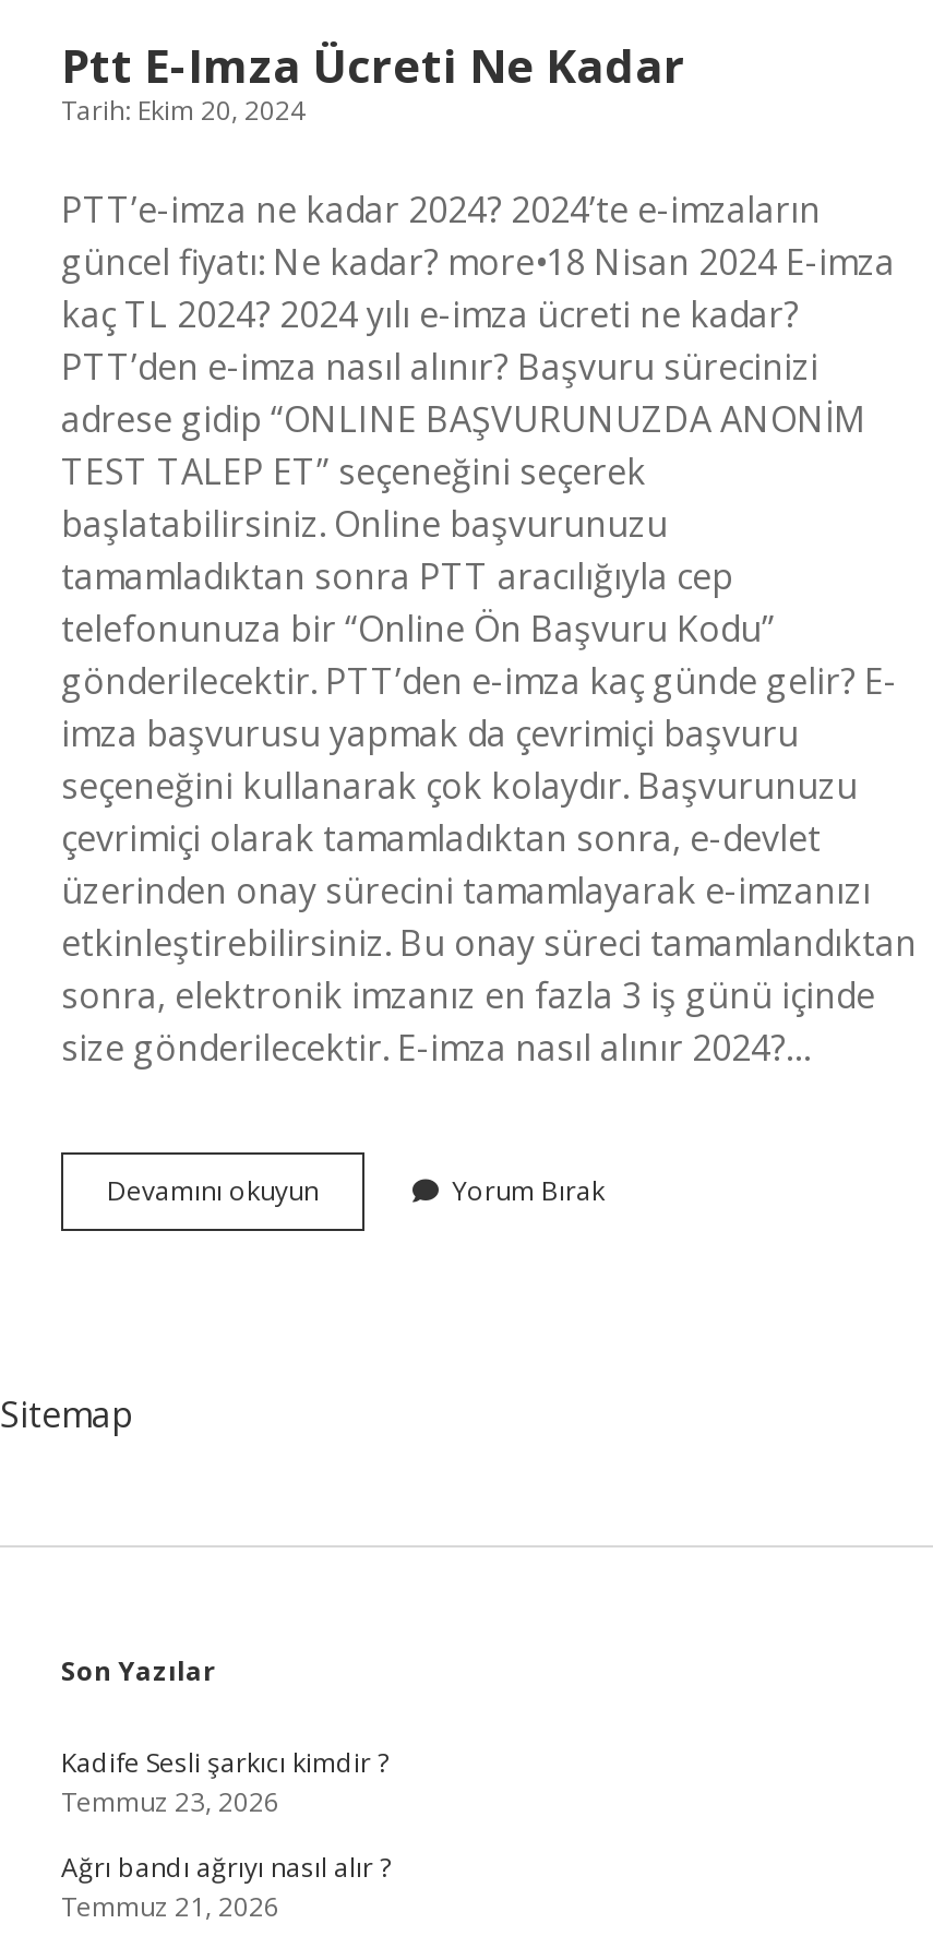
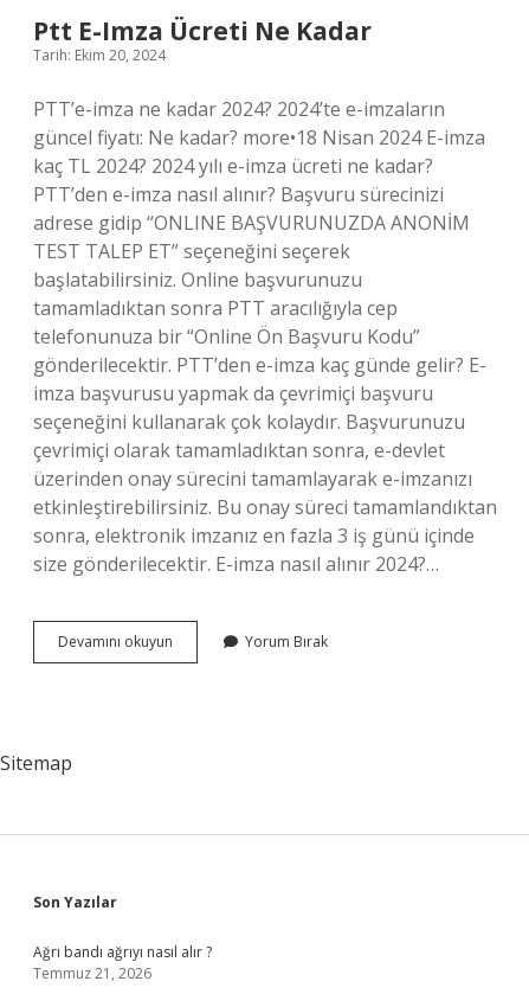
[61,1744,388,1820] Kadife Sesli şarkıcı kimdir ? | Temmuz 23, 2026 -> none

